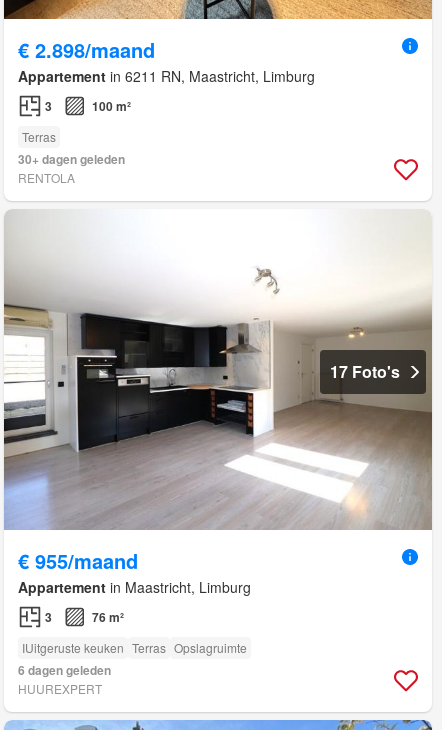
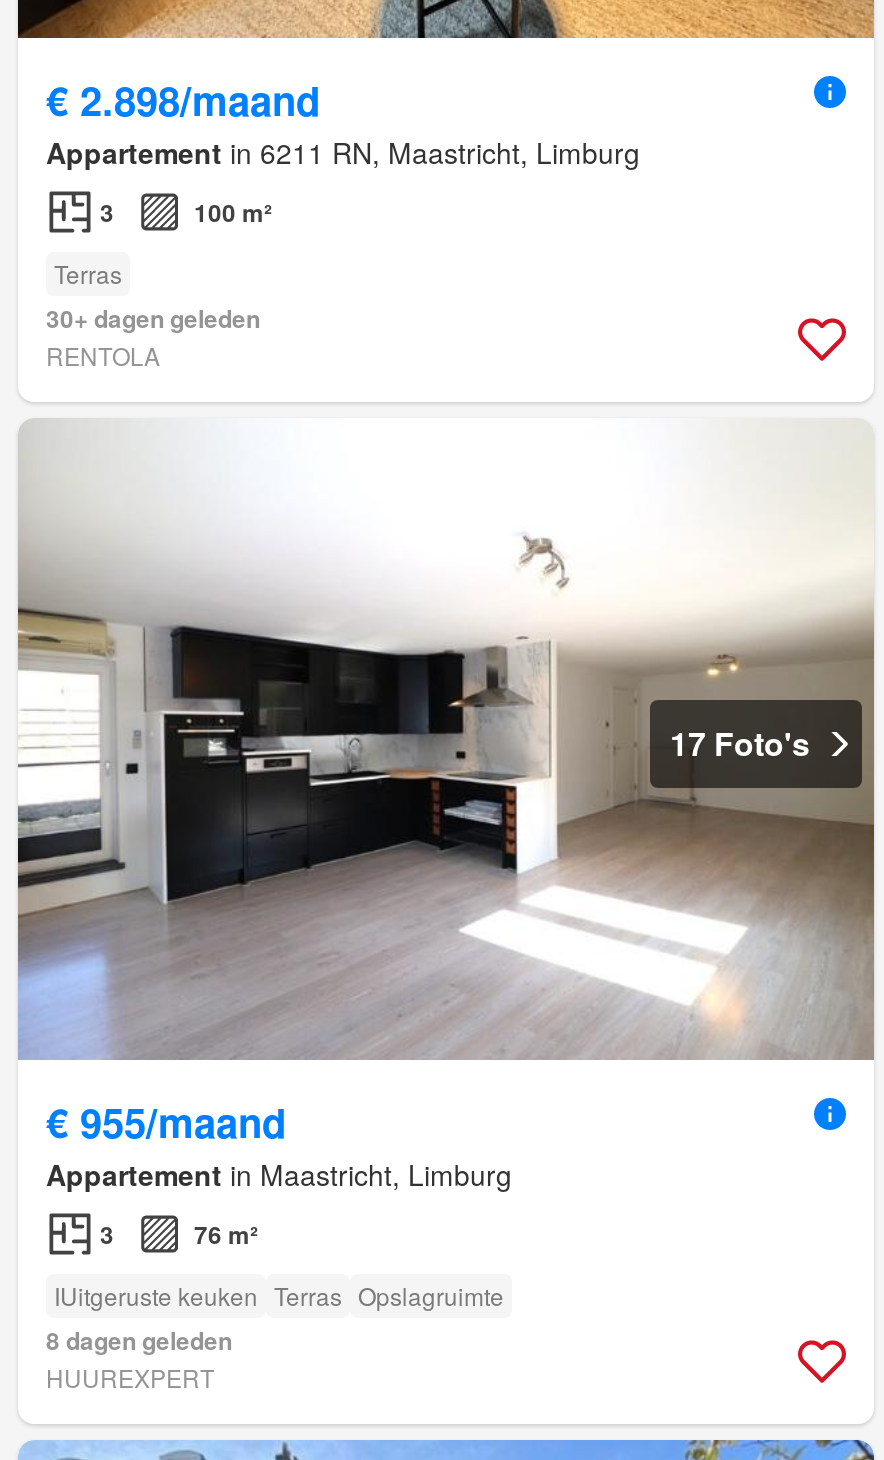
[18,661,111,679] 6 dagen geleden -> [46,1323,232,1359] 8 dagen geleden

